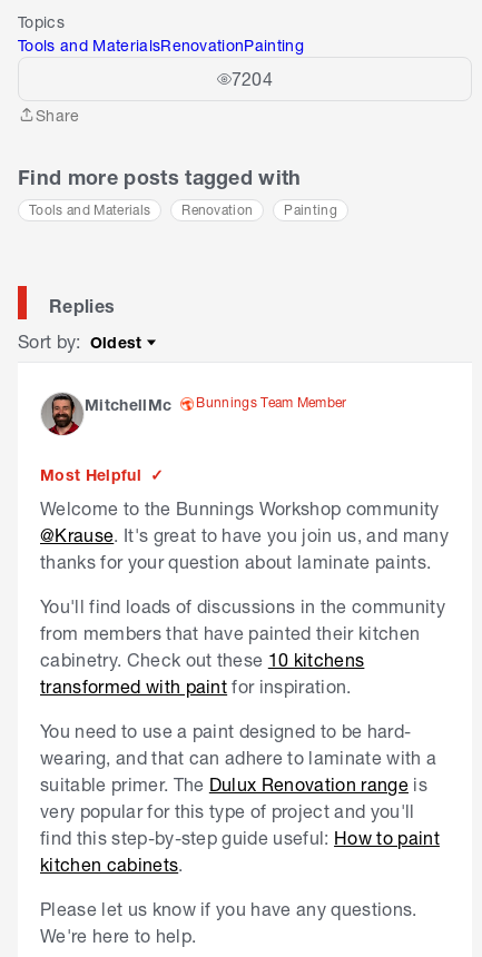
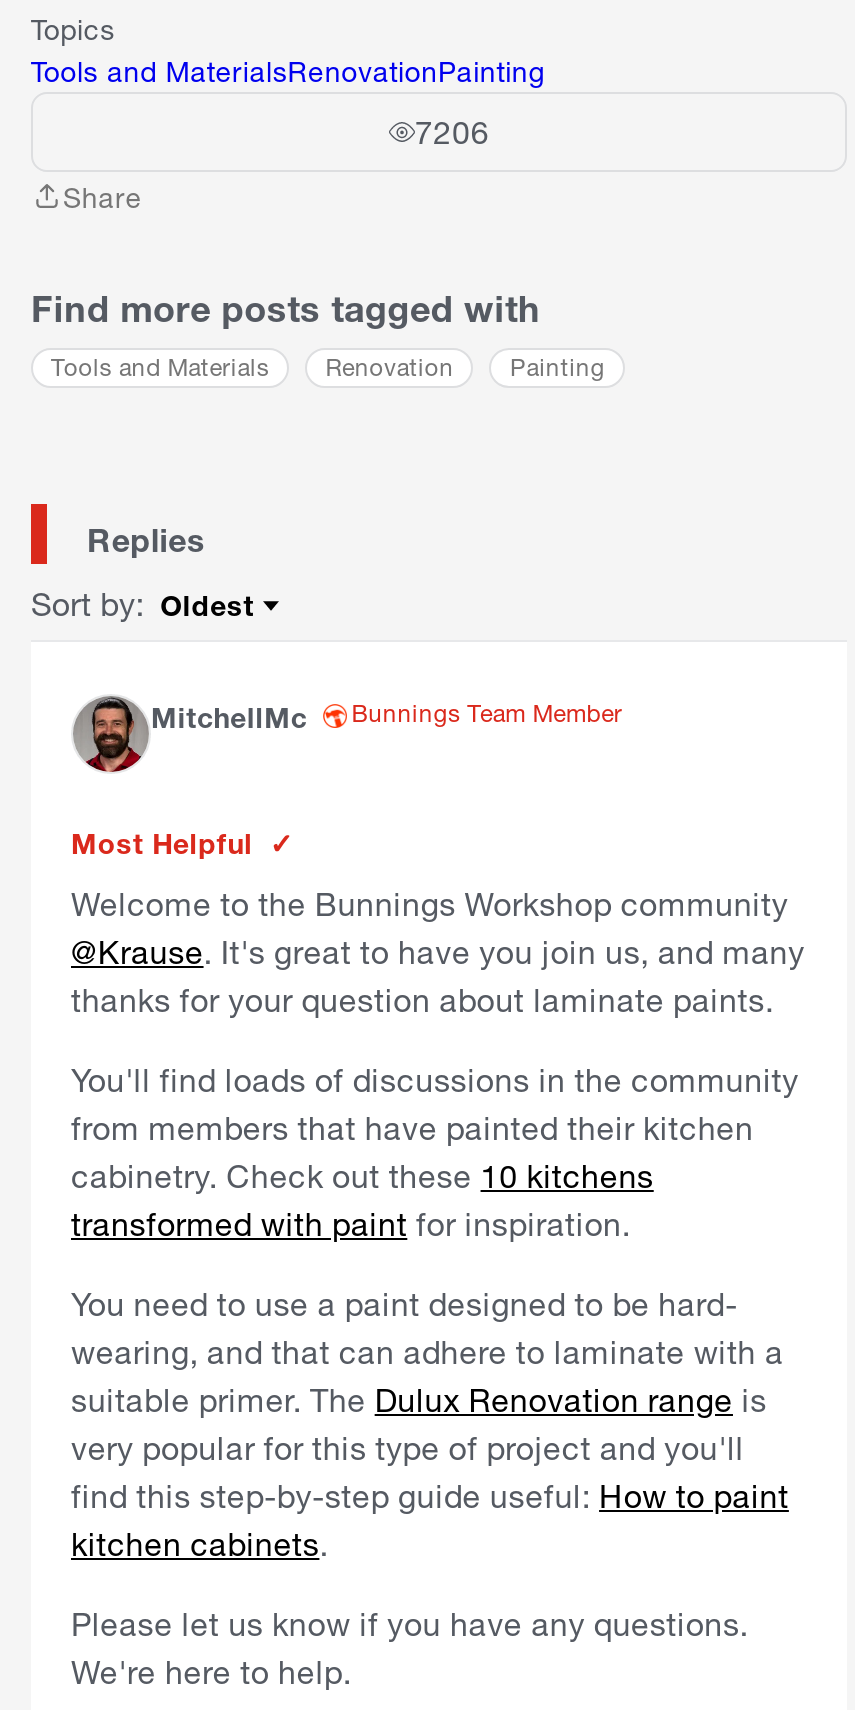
[231,68,273,89] 7204 -> [415,113,489,151] 7206

